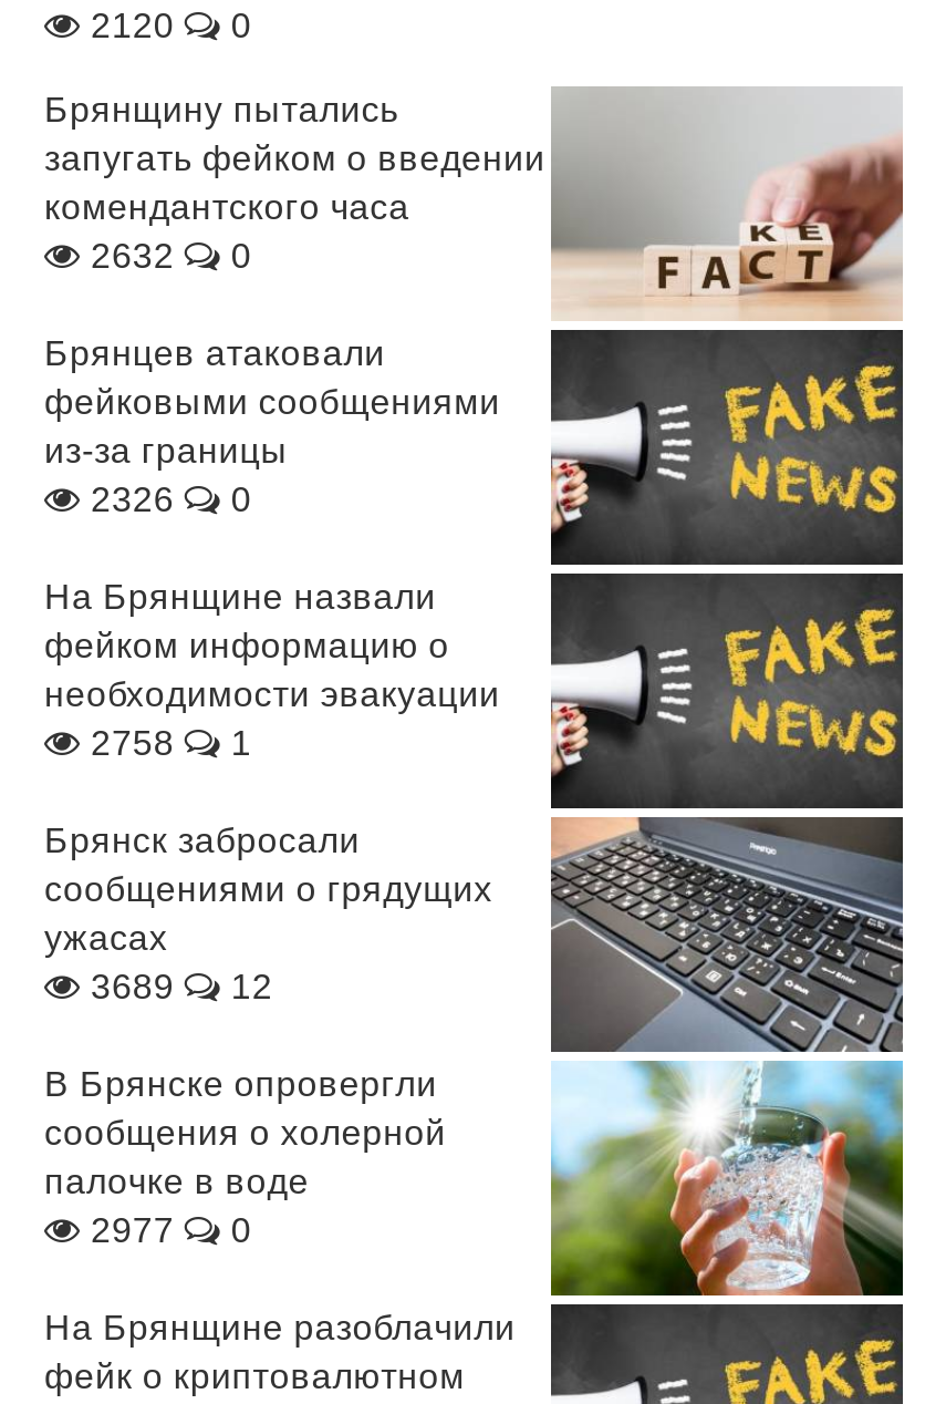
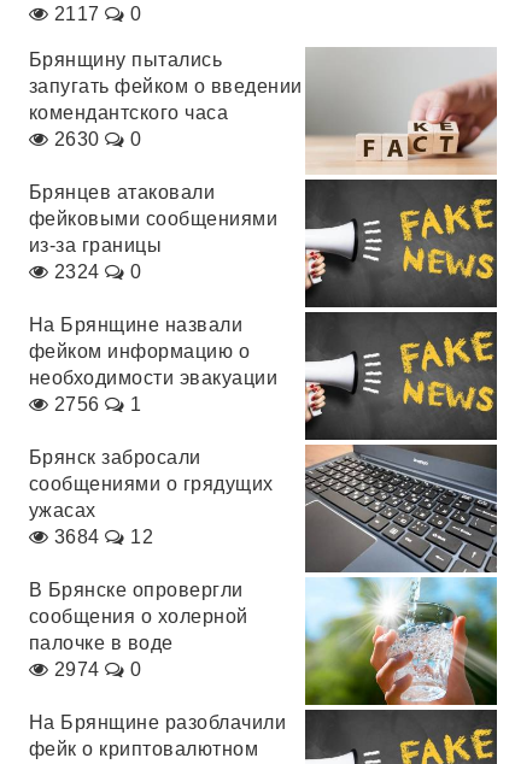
[91,7,252,44] 2120 0 -> [54,4,142,24] 2117 0
[91,237,252,275] 2632 0 -> [54,129,142,149] 2630 0
[91,481,252,518] 2326 0 -> [54,261,142,282] 2324 0
[91,724,252,762] 2758 1 -> [54,394,142,415] 2756 1
[91,968,273,1005] 3689 12 -> [54,527,154,547] 3684 12
[91,1211,252,1249] 2977 0 -> [54,659,142,680] 2974 0

